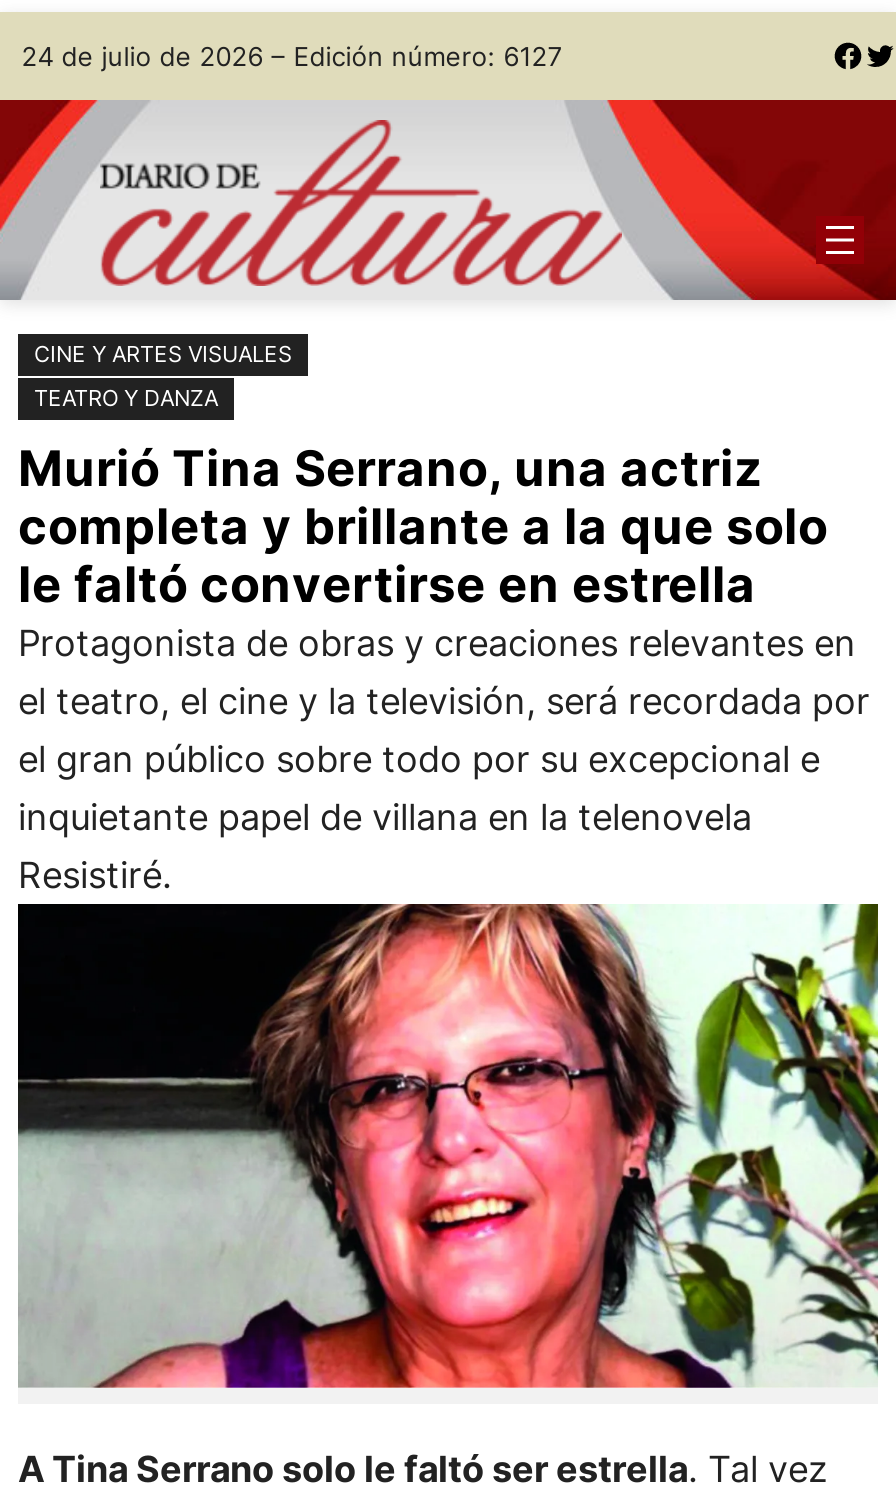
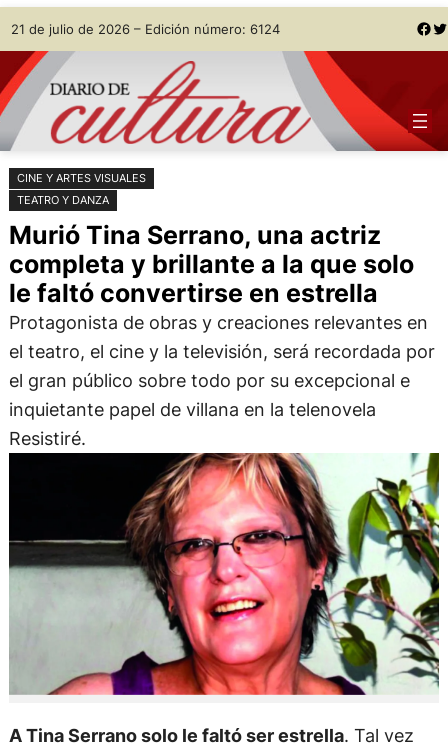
[21,40,561,72] 24 de julio de 2026 – Edición número: 6127 -> [11,21,280,37] 21 de julio de 2026 – Edición número: 6124

